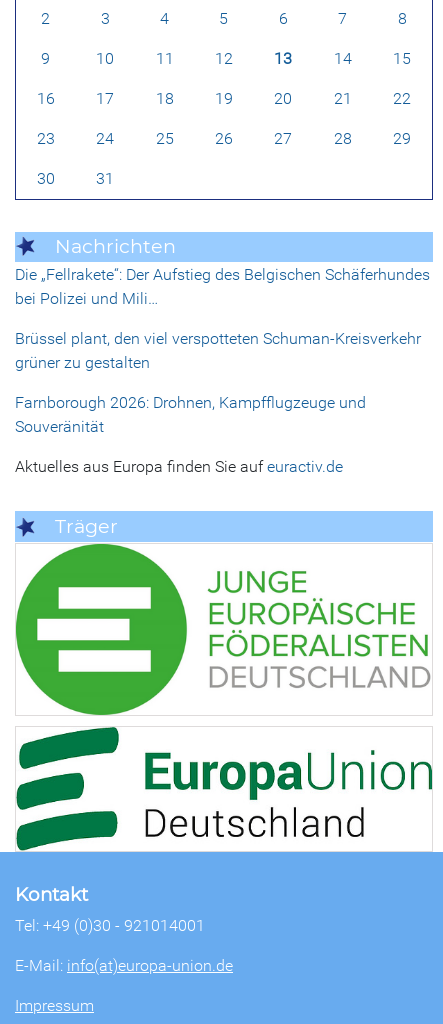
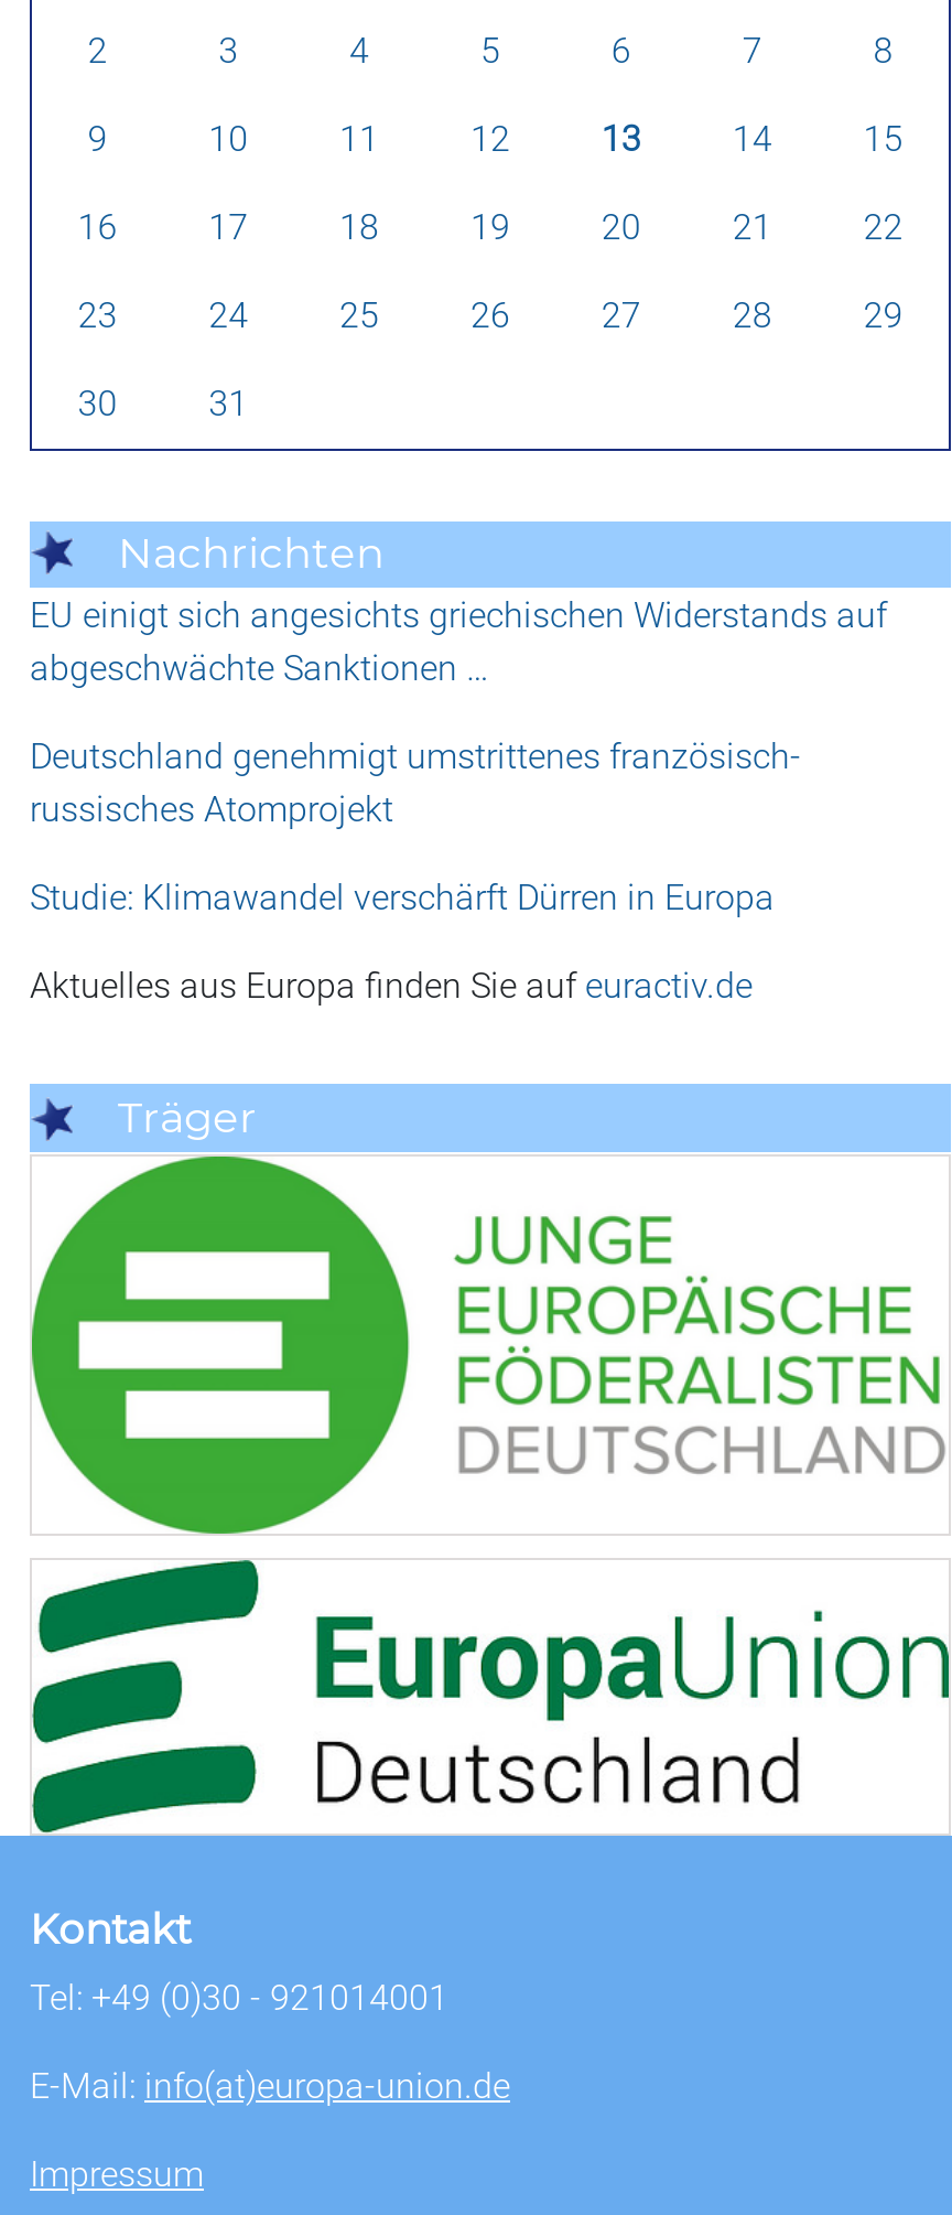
[15,265,430,308] Die „Fellrakete“: Der Aufstieg des Belgischen Schäferhundes | bei Polizei und Mili… -> [30,595,887,690] EU einigt sich angesichts griechischen Widerstands auf | abgeschwächte Sanktionen …
[15,329,421,372] Brüssel plant, den viel verspotteten Schuman-Kreisverkehr | grüner zu gestalten -> [30,736,801,831] Deutschland genehmigt umstrittenes französisch- | russisches Atomprojekt
[15,393,366,436] Farnborough 2026: Drohnen, Kampfflugzeuge und | Souveränität -> [30,877,775,919] Studie: Klimawandel verschärft Dürren in Europa

